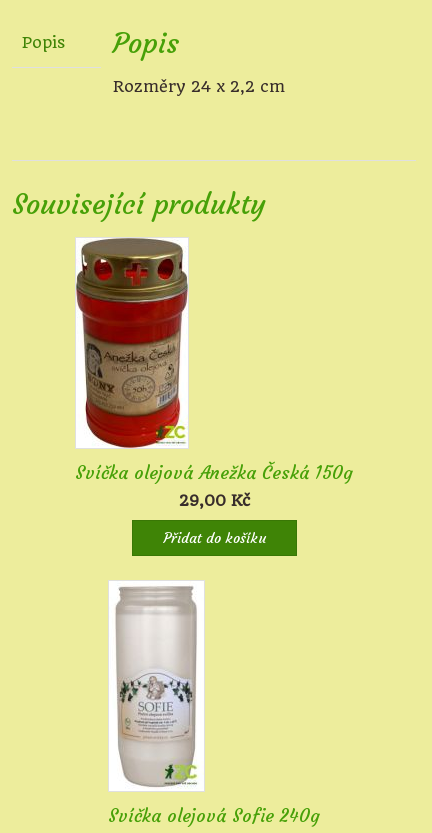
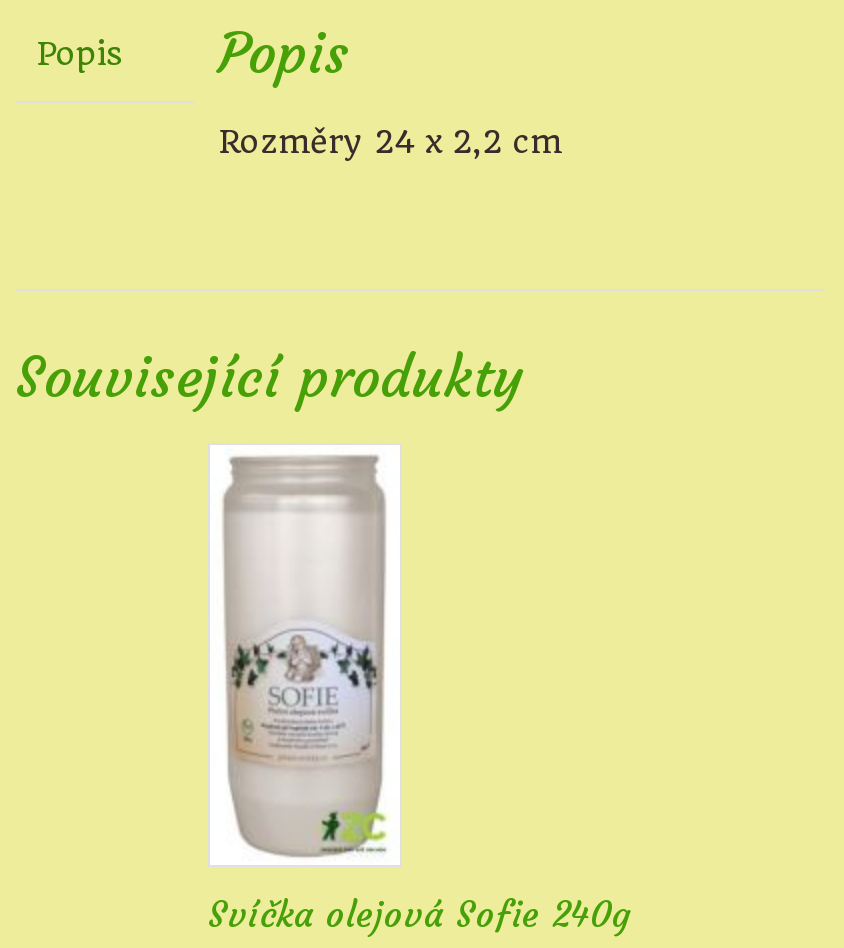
[75,237,353,547] [image] | Svíčka olejová Anežka Česká 150g | 29,00 Kč | Přidat do košíku -> none

